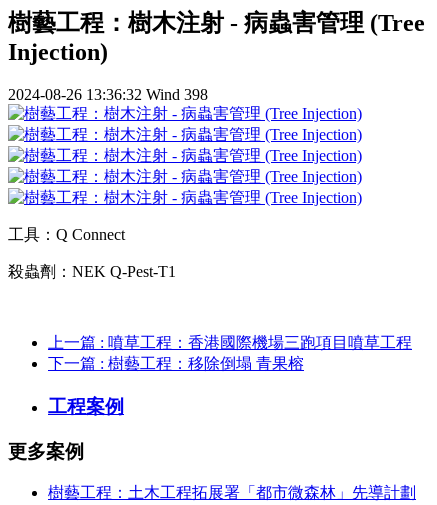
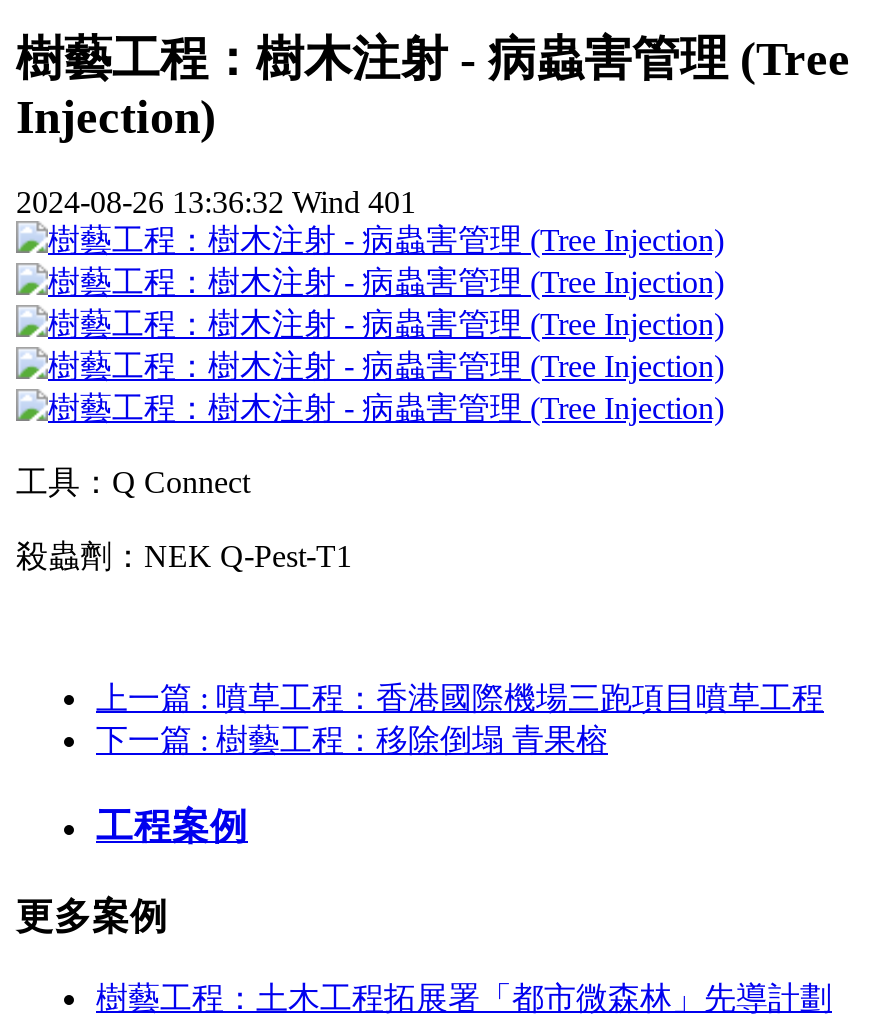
[8,86,208,103] 2024-08-26 13:36:32 Wind 398 -> [16,185,416,219] 2024-08-26 13:36:32 Wind 401

